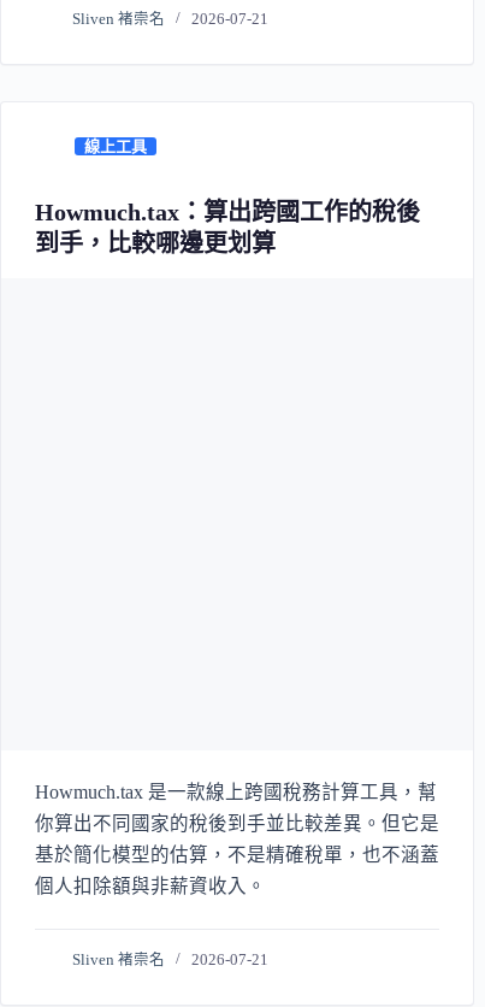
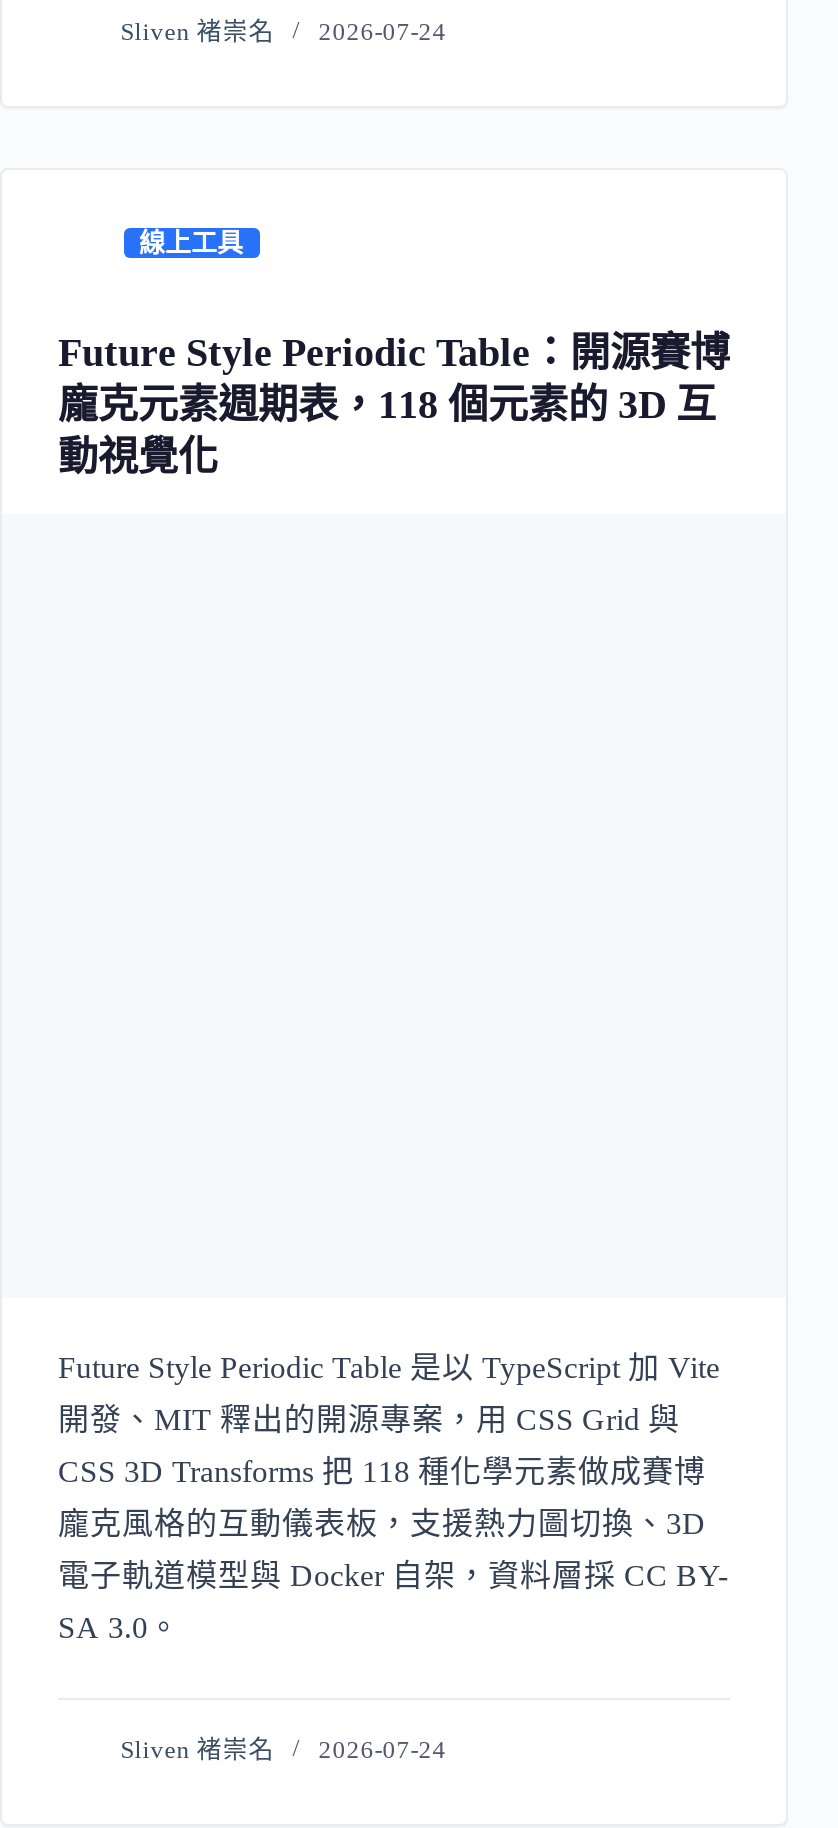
[72,11,269,28] Sliven 褚崇名 2026-07-21 -> [120,18,446,46] Sliven 褚崇名 2026-07-24
[35,199,420,257] Howmuch.tax：算出跨國工作的稅後 | 到手，比較哪邊更划算 -> [58,330,730,478] Future Style Periodic Table：開源賽博 | 龐克元素週期表，118 個元素的 3D 互 | 動視覺化
[35,782,439,897] Howmuch.tax 是一款線上跨國稅務計算工具，幫 | 你算出不同國家的稅後到手並比較差異。但它是 | 基於簡化模型的估算，不是精確稅單，也不涵蓋 | 個人扣除額與非薪資收入。 -> [58,1351,728,1645] Future Style Periodic Table 是以 TypeScript 加 Vite | 開發、MIT 釋出的開源專案，用 CSS Grid 與 | CSS 3D Transforms 把 118 種化學元素做成賽博 | 龐克風格的互動儀表板，支援熱力圖切換、3D | 電子軌道模型與 Docker 自架，資料層採 CC BY- | SA 3.0。
[72,952,269,969] Sliven 褚崇名 2026-07-21 -> [120,1737,446,1765] Sliven 褚崇名 2026-07-24

